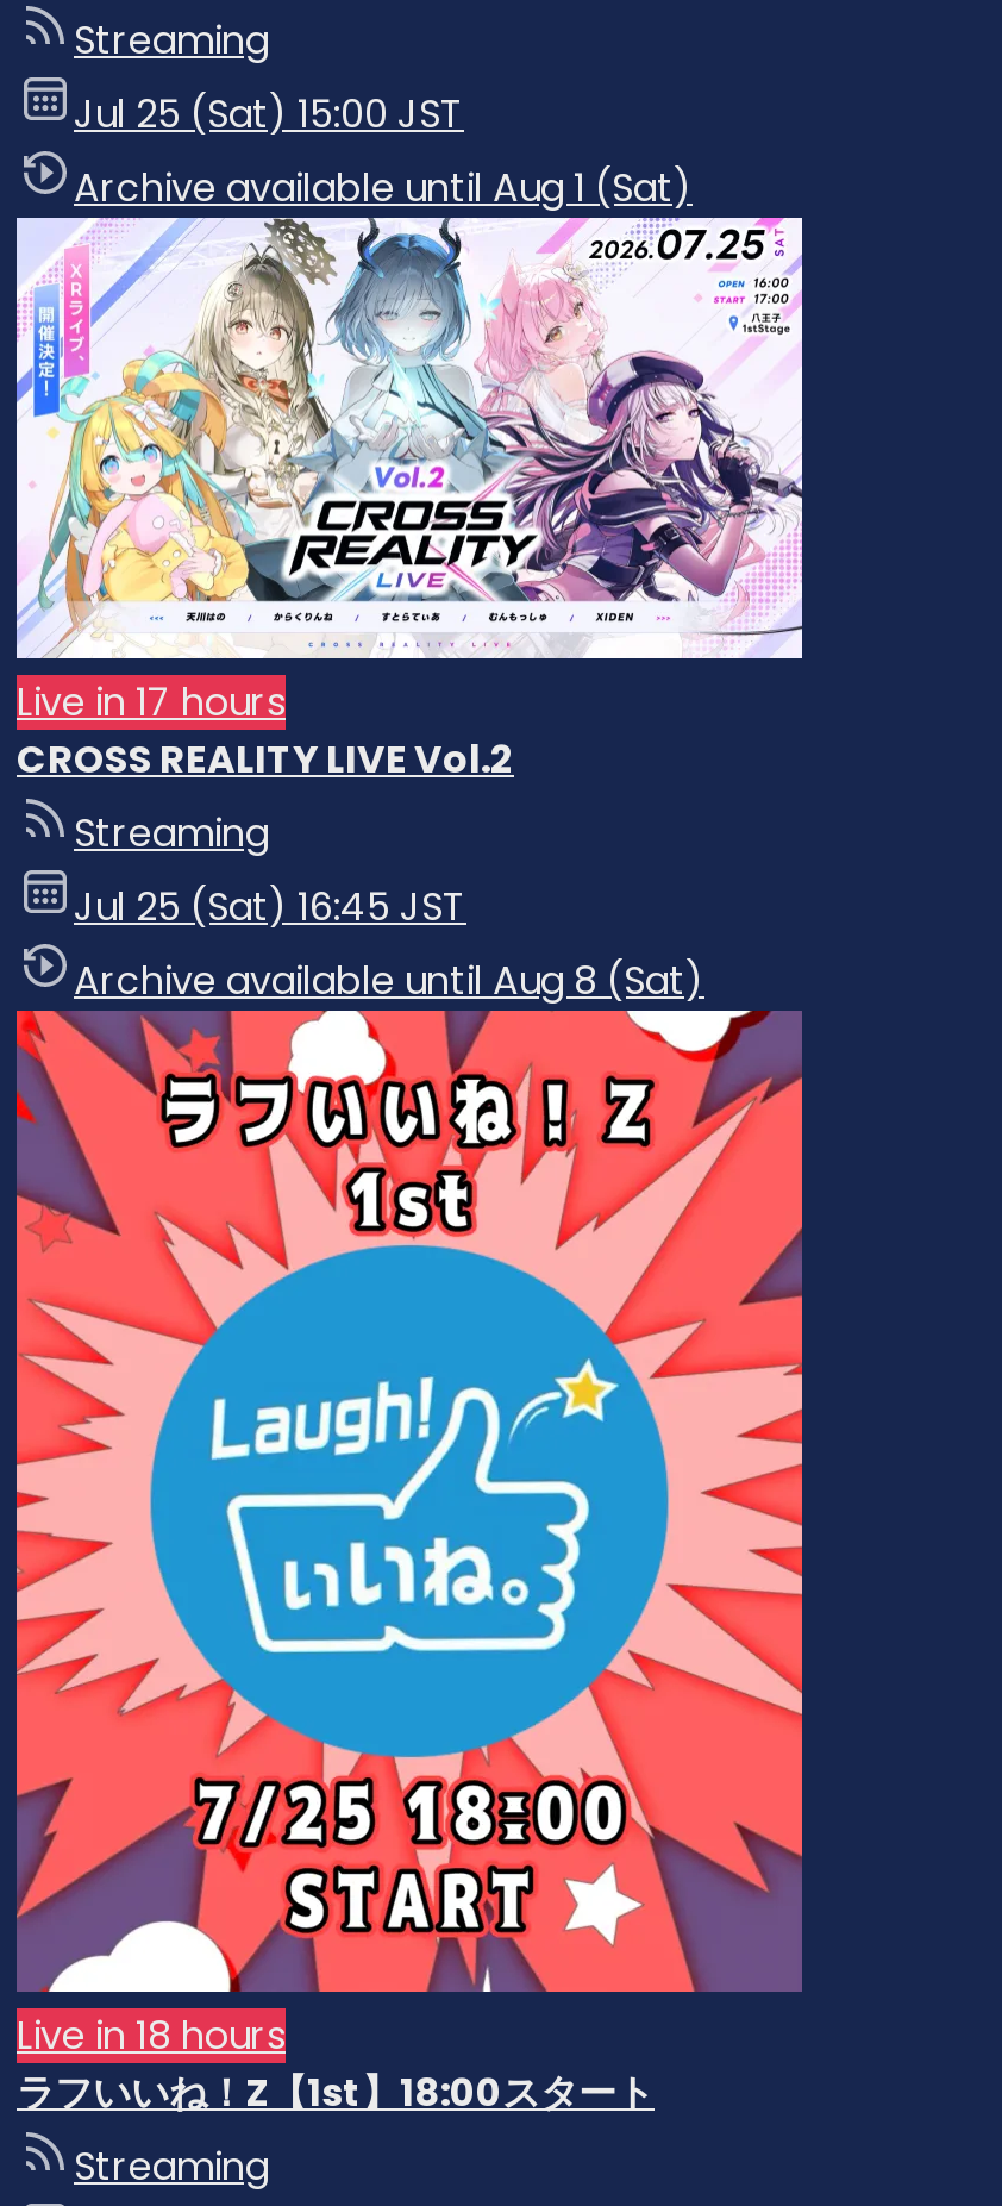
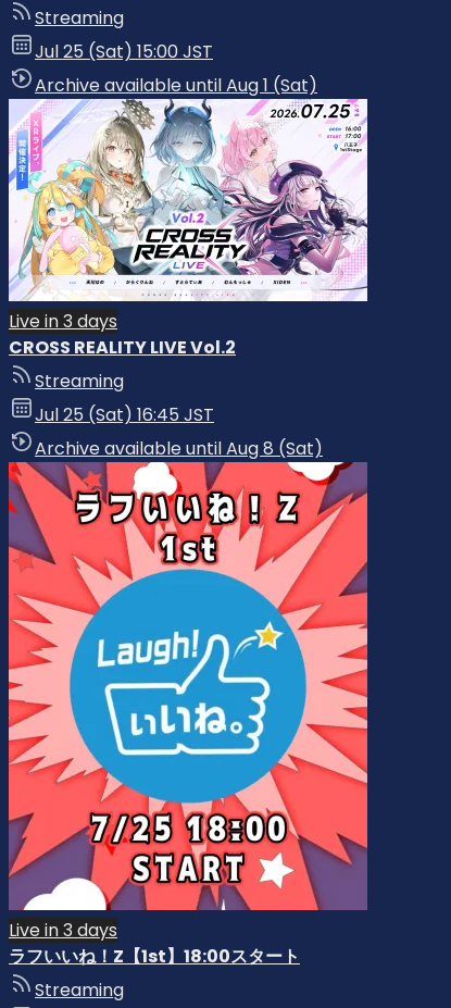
[17,675,286,730] Live in 17 hours -> [9,309,117,334] Live in 3 days
[17,2008,286,2063] Live in 18 hours -> [9,918,117,943] Live in 3 days

